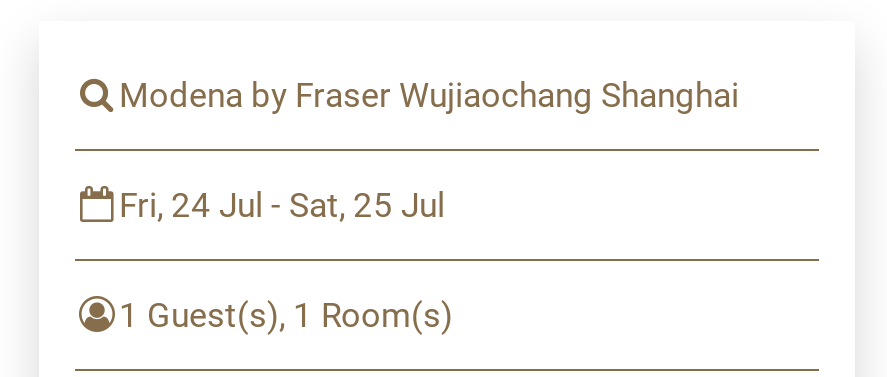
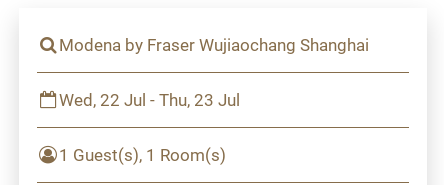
[119,181,445,227] Fri, 24 Jul - Sat, 25 Jul -> [59,88,240,111] Wed, 22 Jul - Thu, 23 Jul

